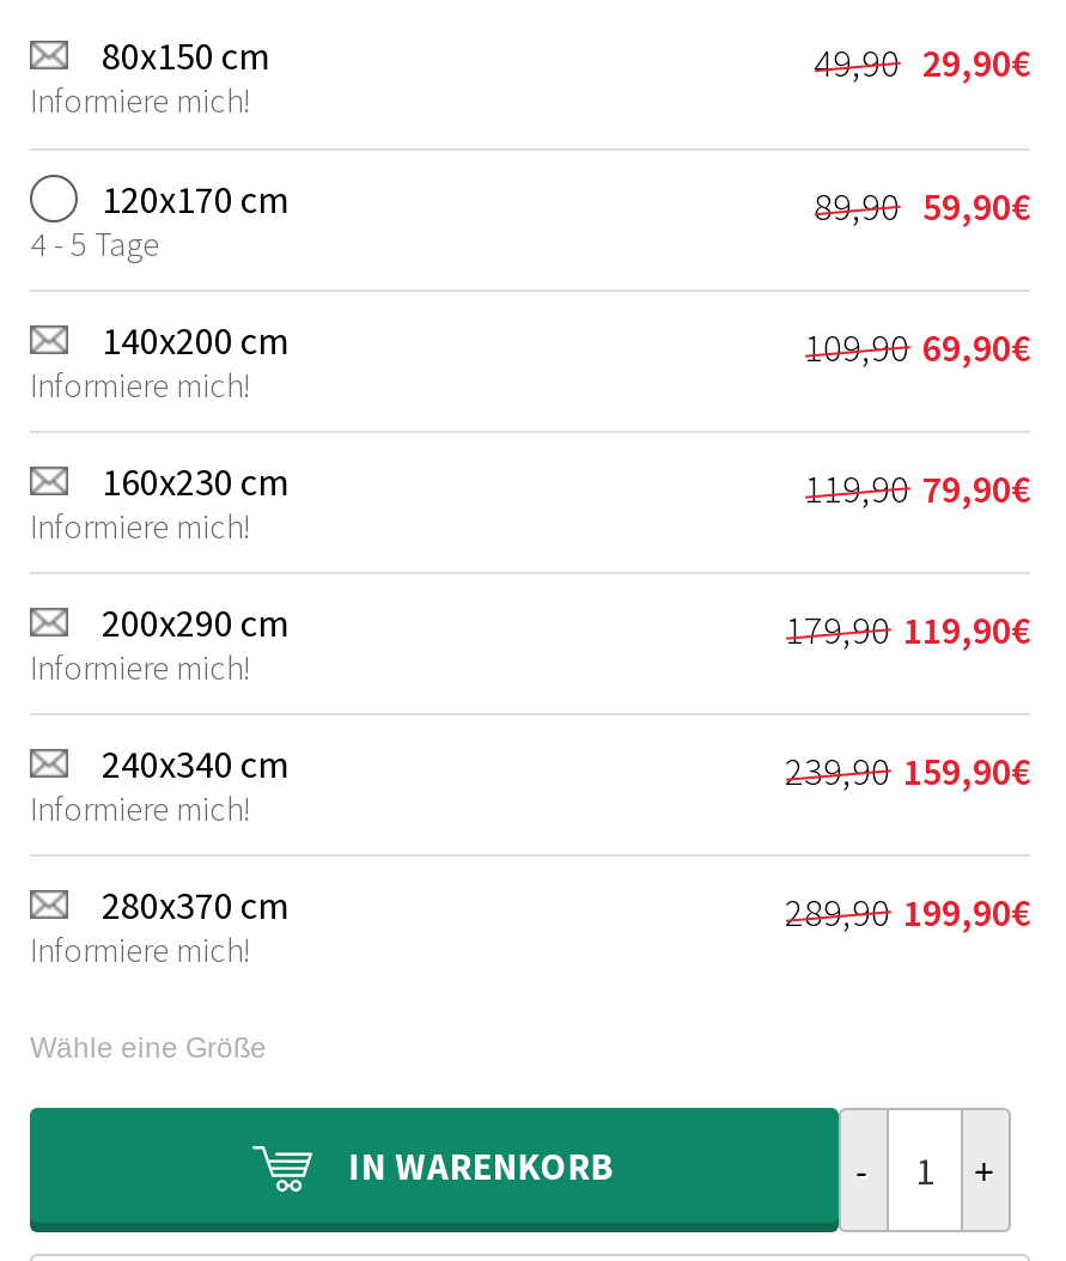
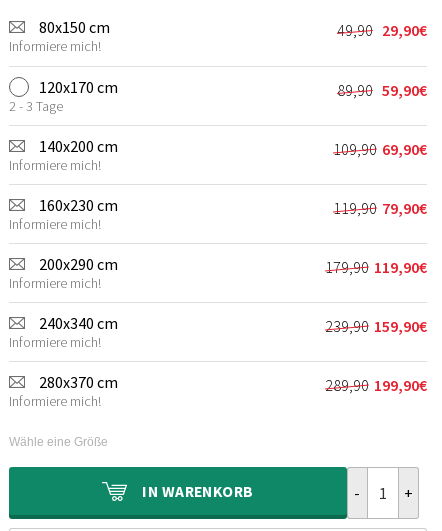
[30,222,159,265] 4 - 5 Tage -> [9,97,63,115] 2 - 3 Tage

